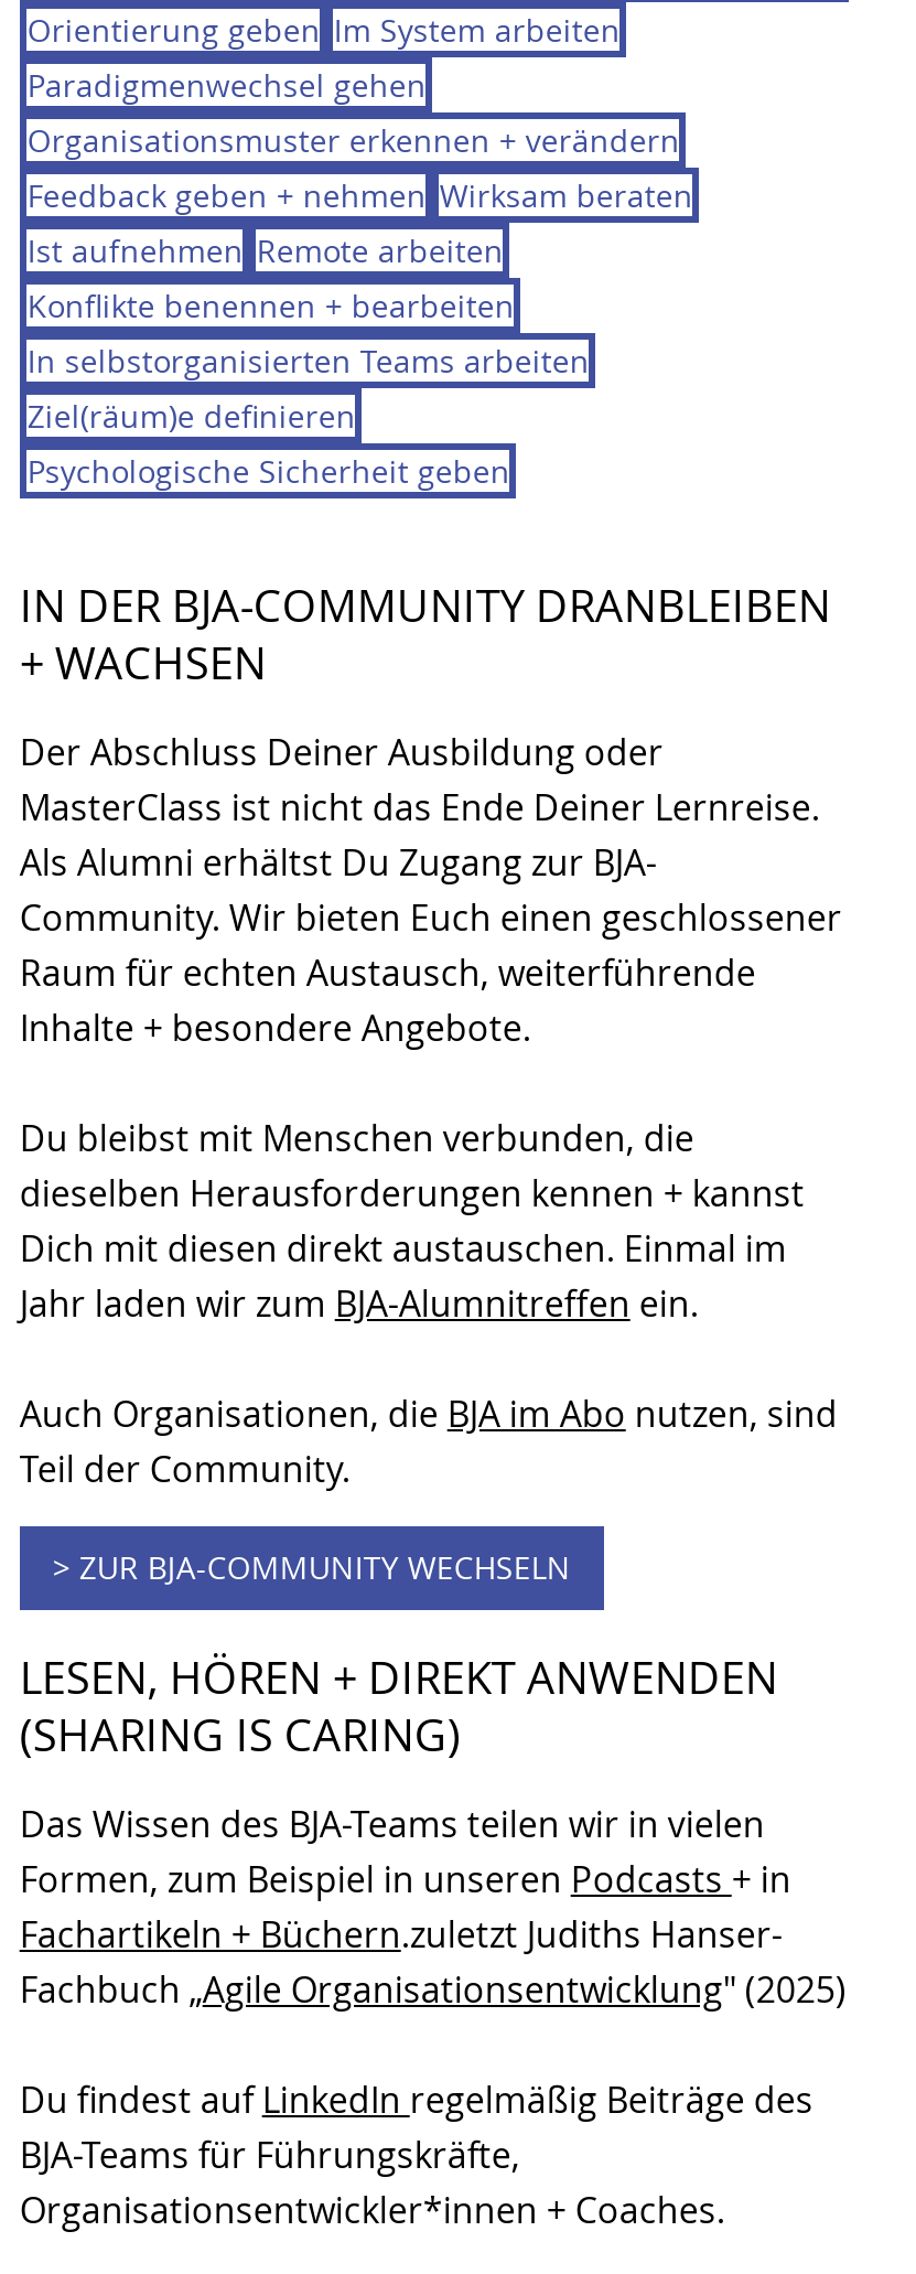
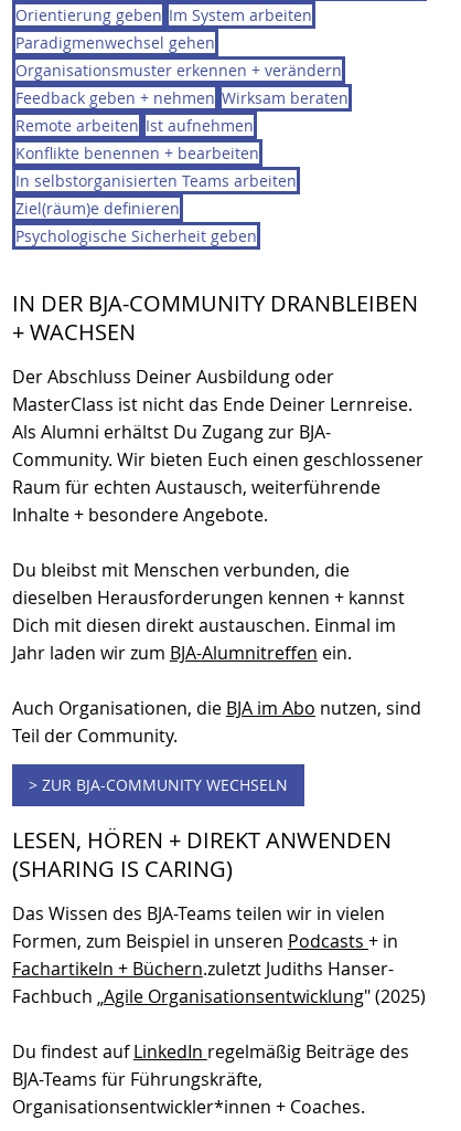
[27,230,503,272] Ist aufnehmen Remote arbeiten -> [16,115,254,136] Remote arbeiten Ist aufnehmen

